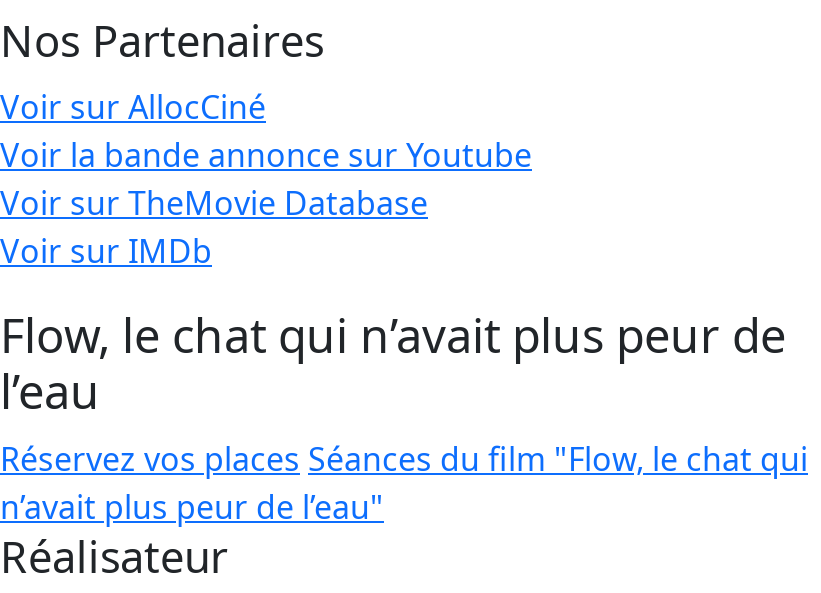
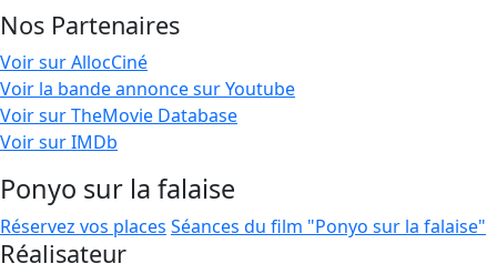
[0,303,808,529] Flow, le chat qui n’avait plus peur de | l’eau | Réservez vos places Séances du film "Flow, le chat qui | n’avait plus peur de l’eau" -> [0,171,486,239] Ponyo sur la falaise | Réservez vos places Séances du film "Ponyo sur la falaise"

